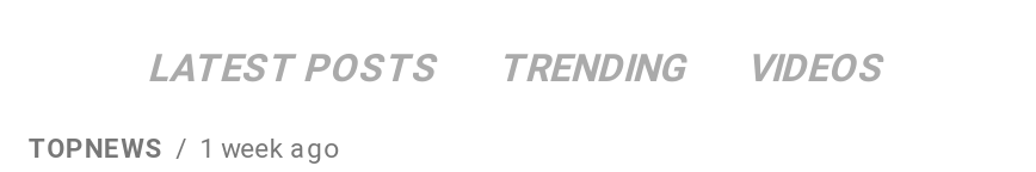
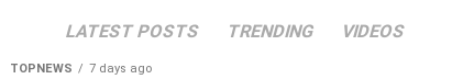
[28,134,338,165] TOPNEWS 1 week ago -> [10,61,151,76] TOPNEWS 7 days ago

